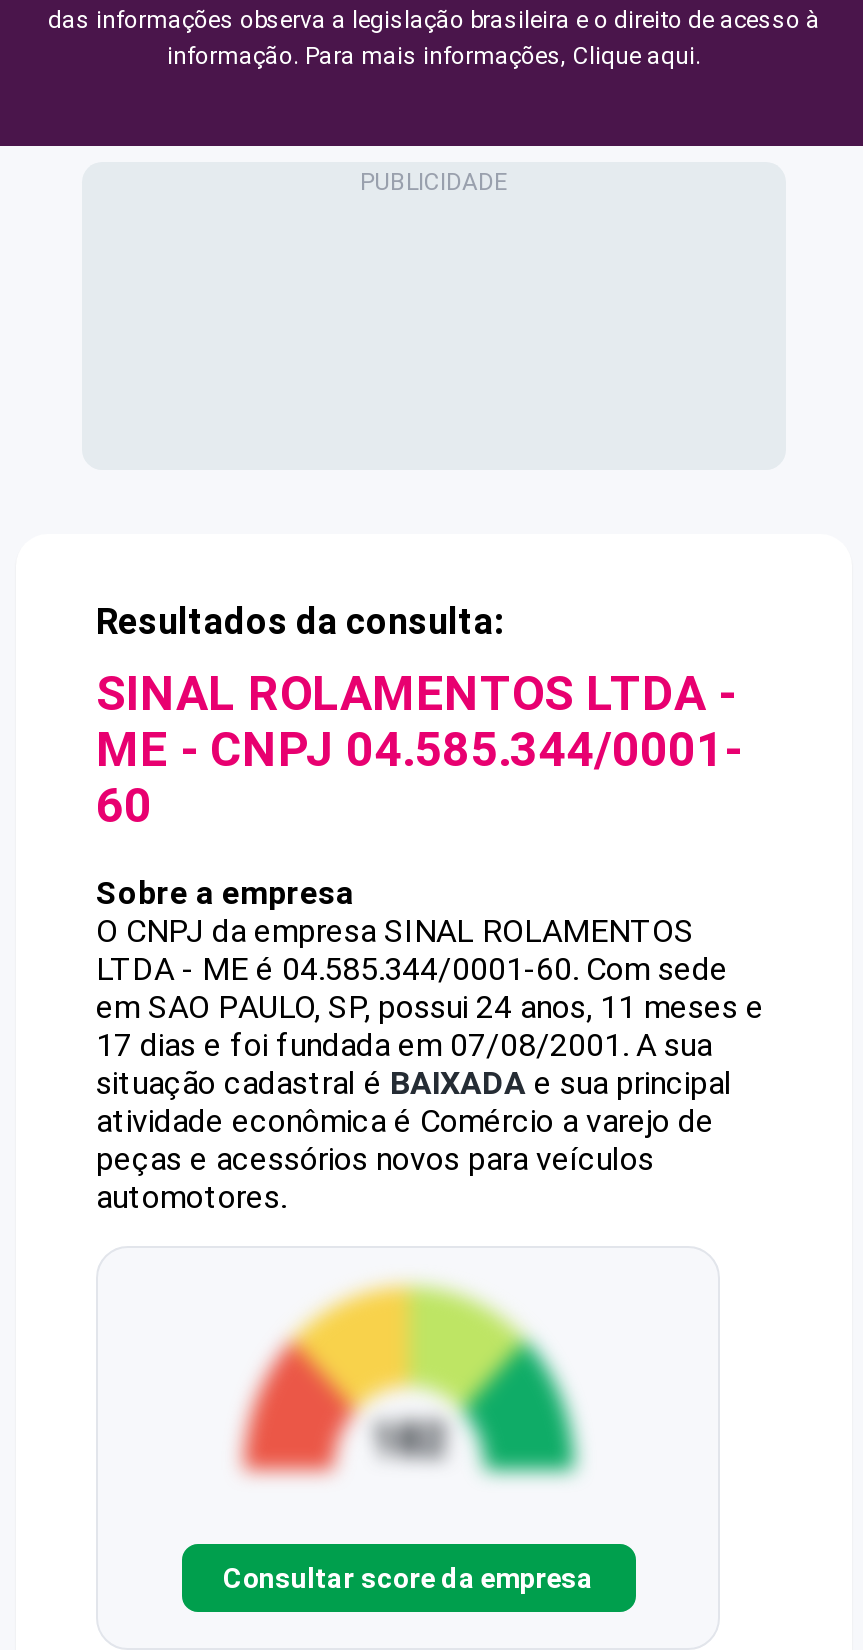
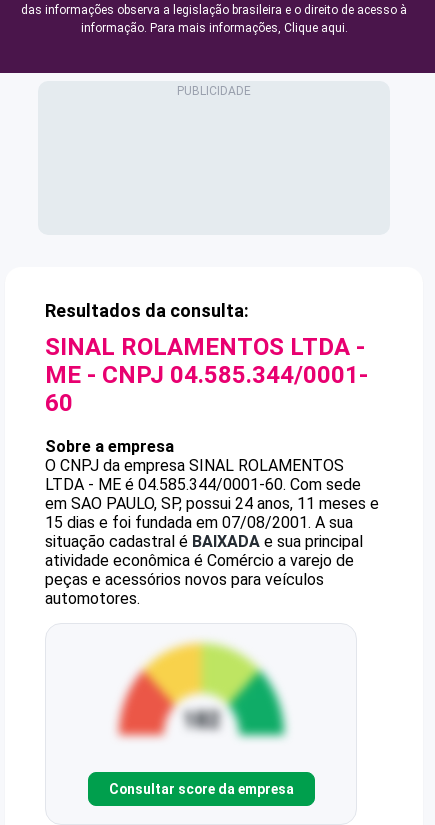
[96,1026,712,1064] 17 dias e foi fundada em 07/08/2001. A sua -> [45,513,353,532] 15 dias e foi fundada em 07/08/2001. A sua

